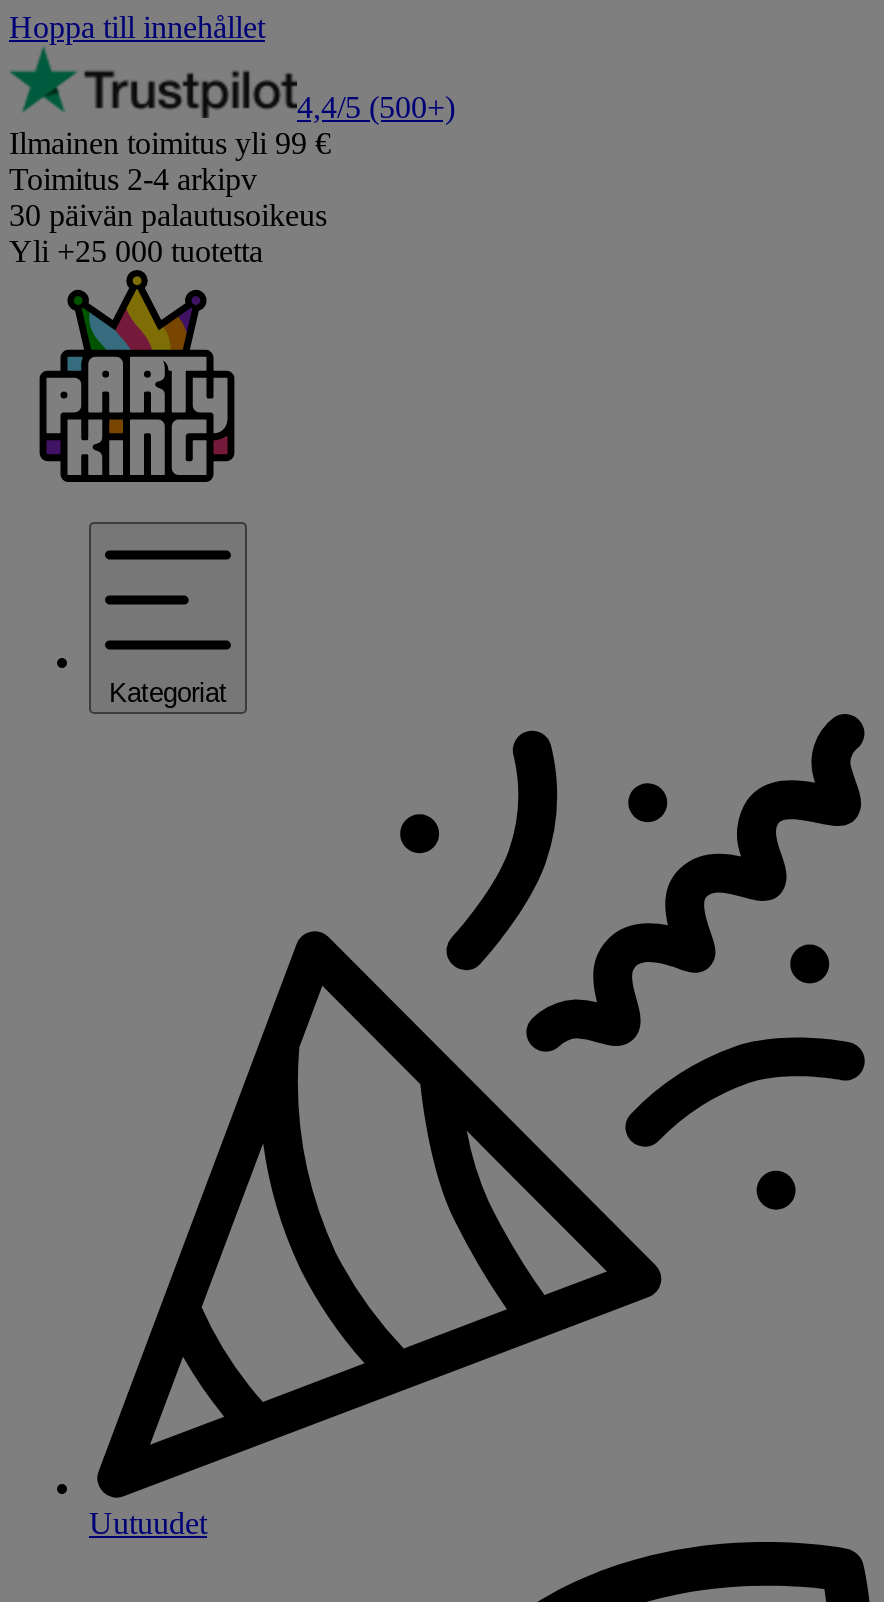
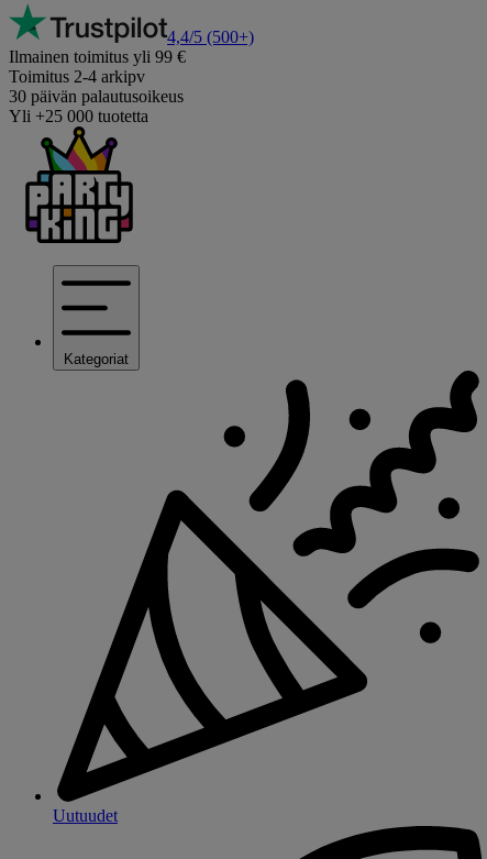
[9,10,265,44] Hoppa till innehållet -> none

